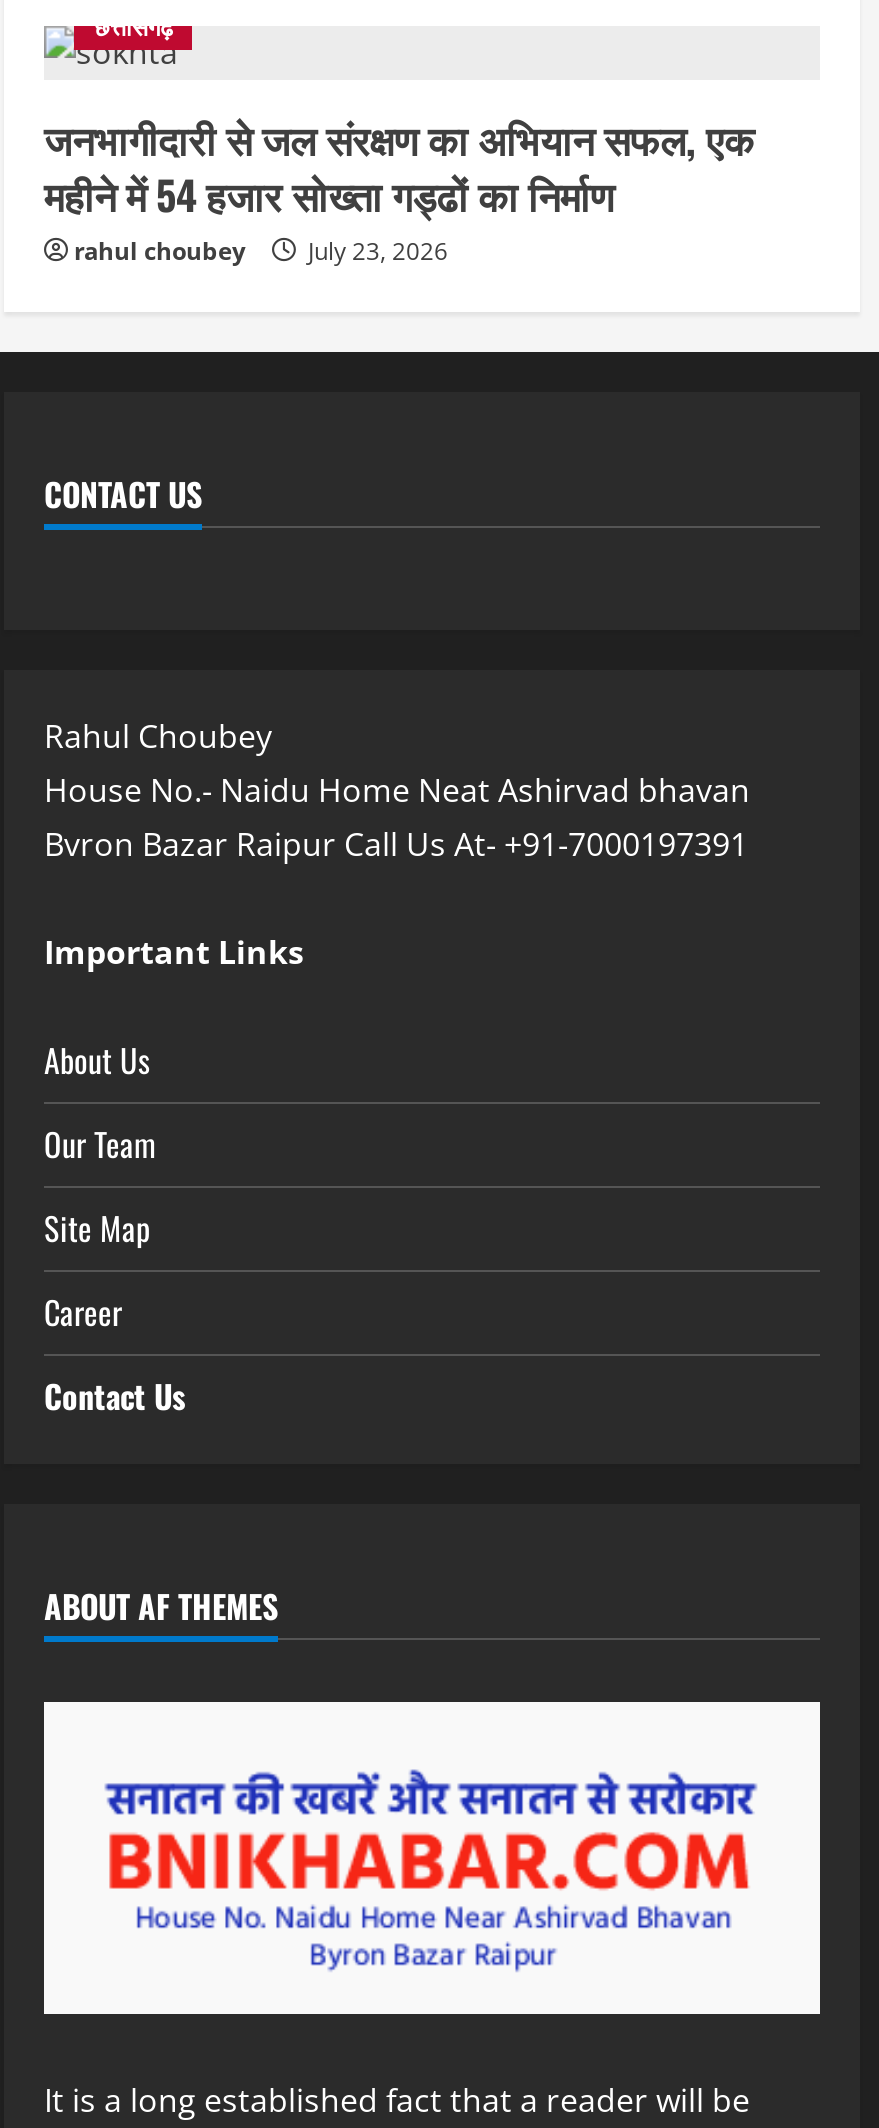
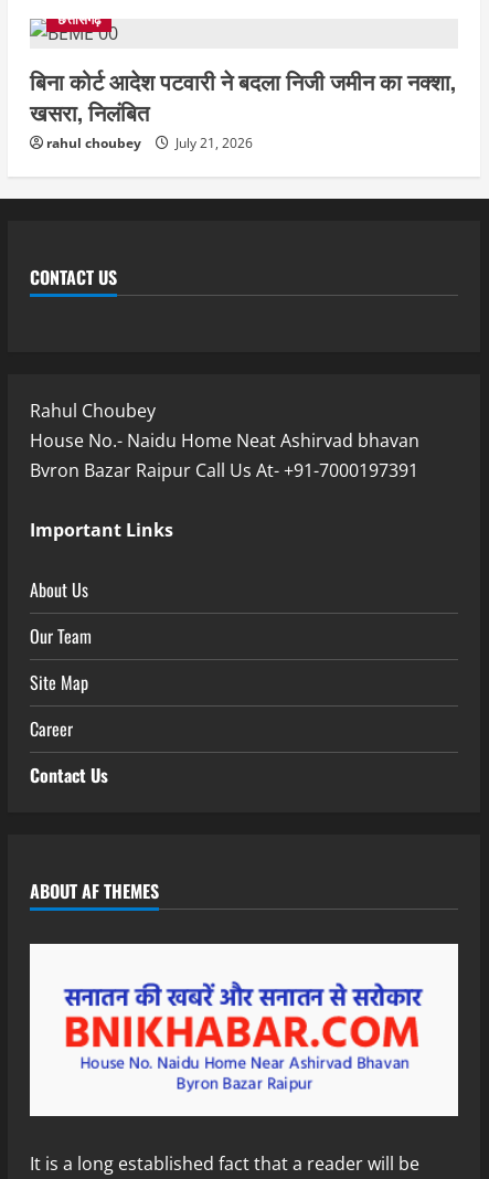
[44,108,754,224] जनभागीदारी से जल संरक्षण का अभियान सफल, एक | महीने में 54 हजार सोख्ता गड्ढों का निर्माण -> [30,64,456,128] बिना कोर्ट आदेश पटवारी ने बदला निजी जमीन का नक्शा, | खसरा, निलंबित
[74,234,448,268] rahul choubey July 23, 2026 -> [46,133,253,152] rahul choubey July 21, 2026

